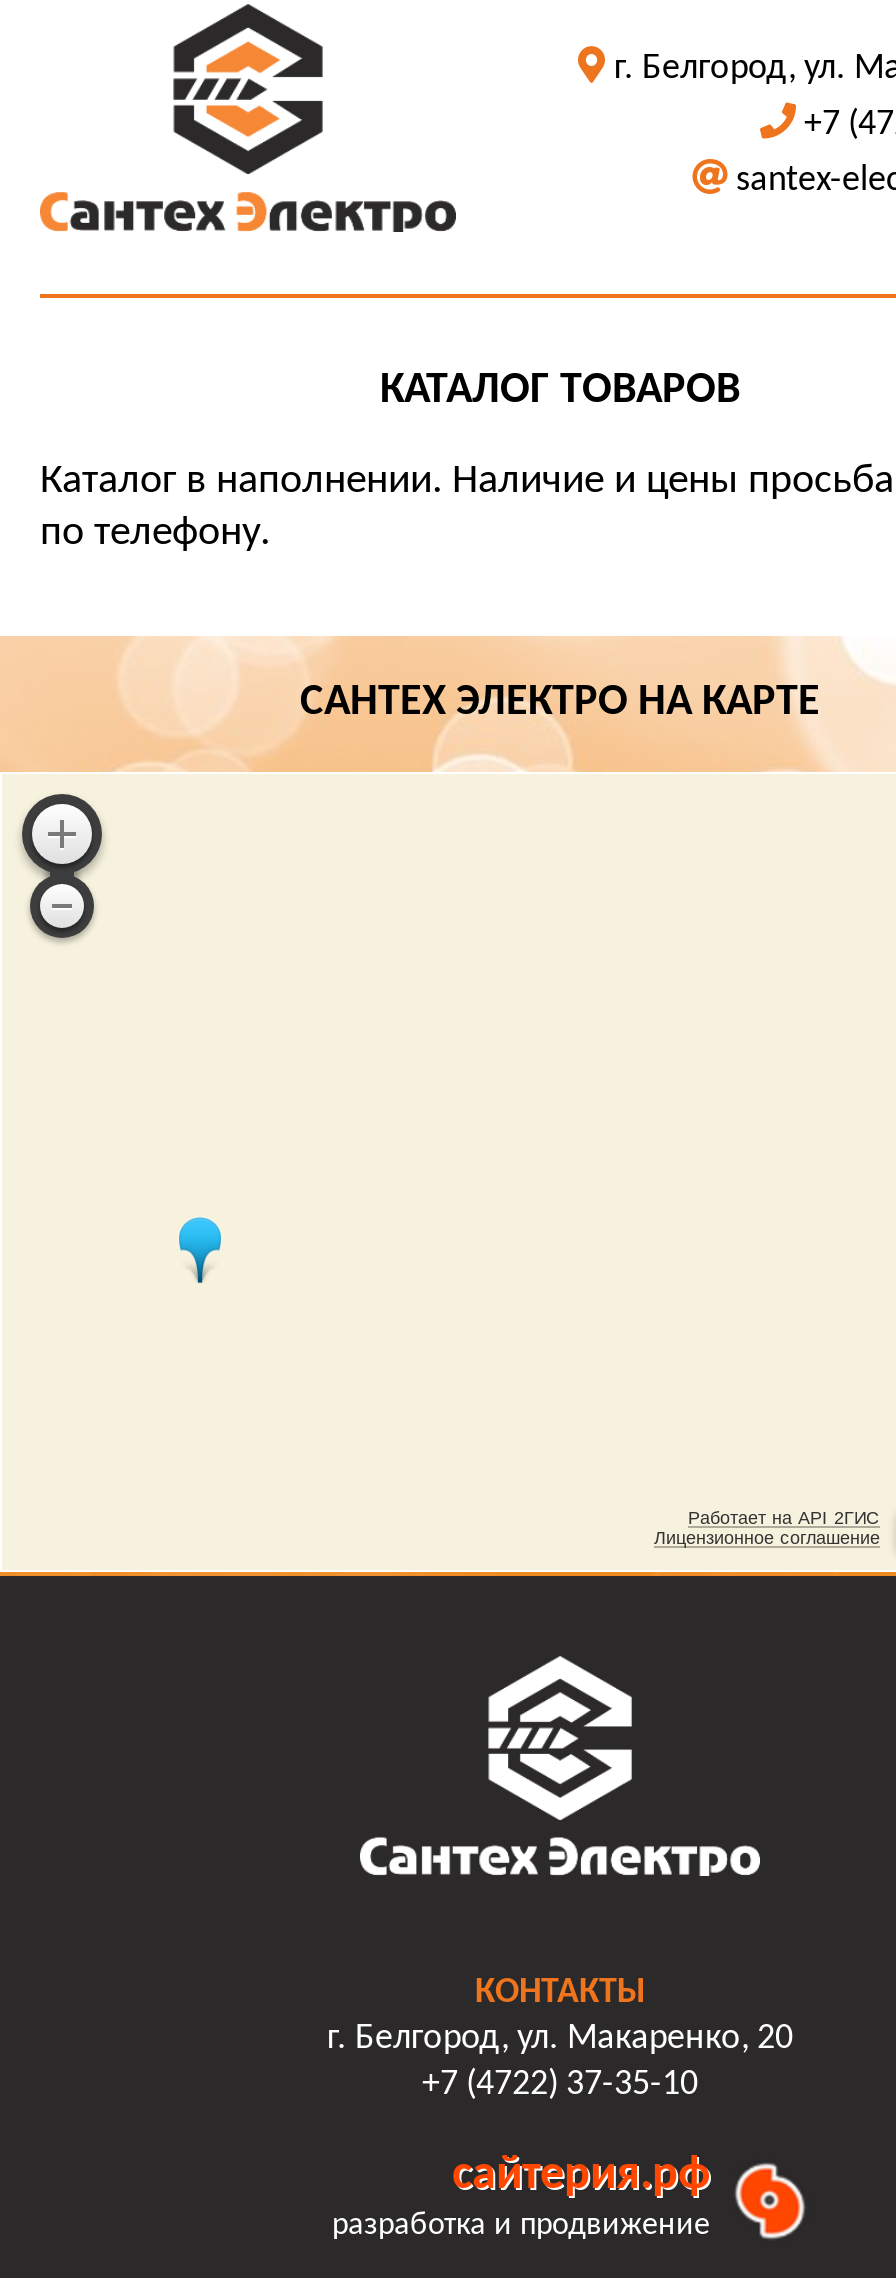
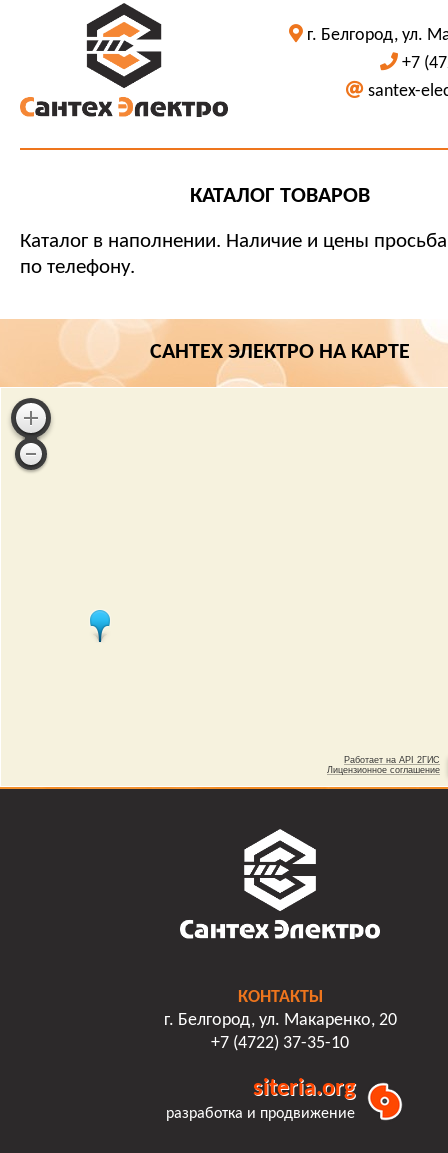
[452,2153,710,2201] сайтерия.рф -> [253,1077,355,1101] siteria.org

